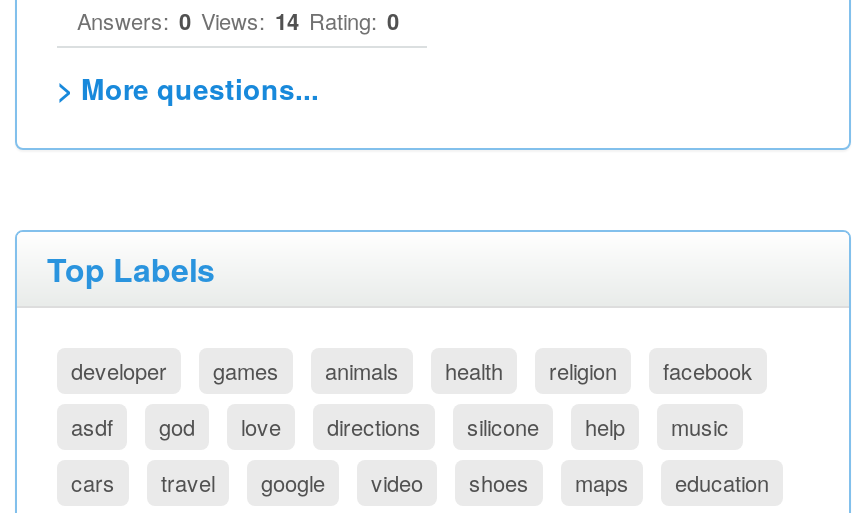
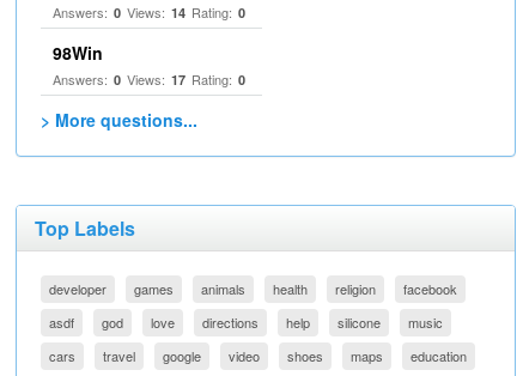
none -> [53,41,245,89] 98Win | Answers: 0 Views: 17 Rating: 0
moved [467,410,539,442] -> [337,313,381,332]: silicone

